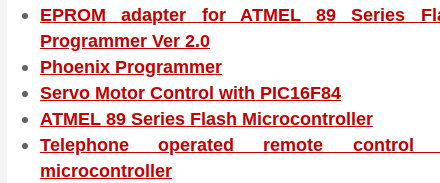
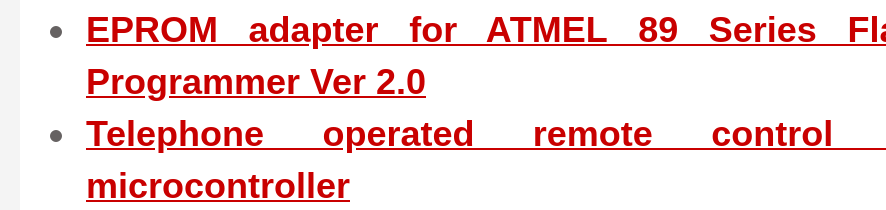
[40,56,373,129] Phoenix Programmer | Servo Motor Control with PIC16F84 | ATMEL 89 Series Flash Microcontroller -> none

